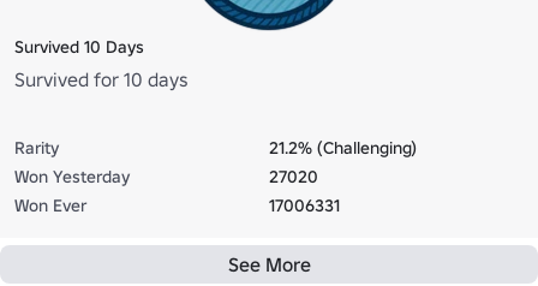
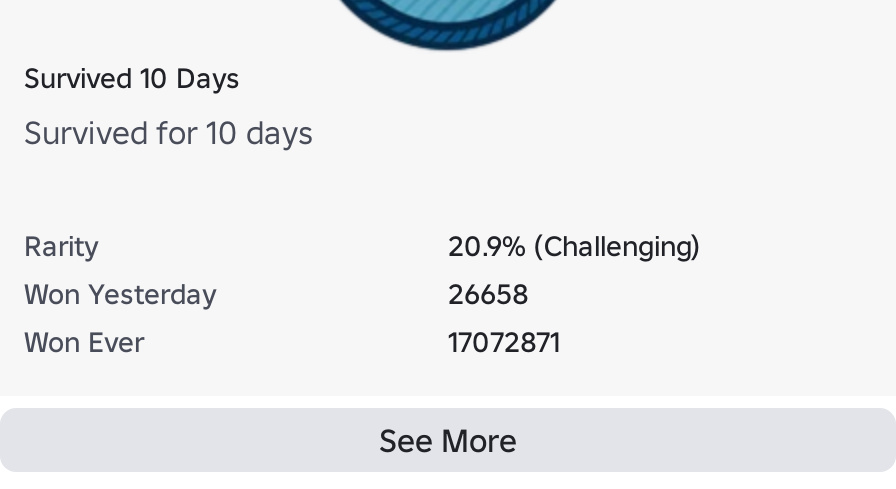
[269,136,417,158] 21.2% (Challenging) -> [448,227,700,263] 20.9% (Challenging)
[269,165,318,187] 27020 -> [448,275,528,311] 26658
[269,194,340,216] 17006331 -> [448,323,560,359] 17072871

